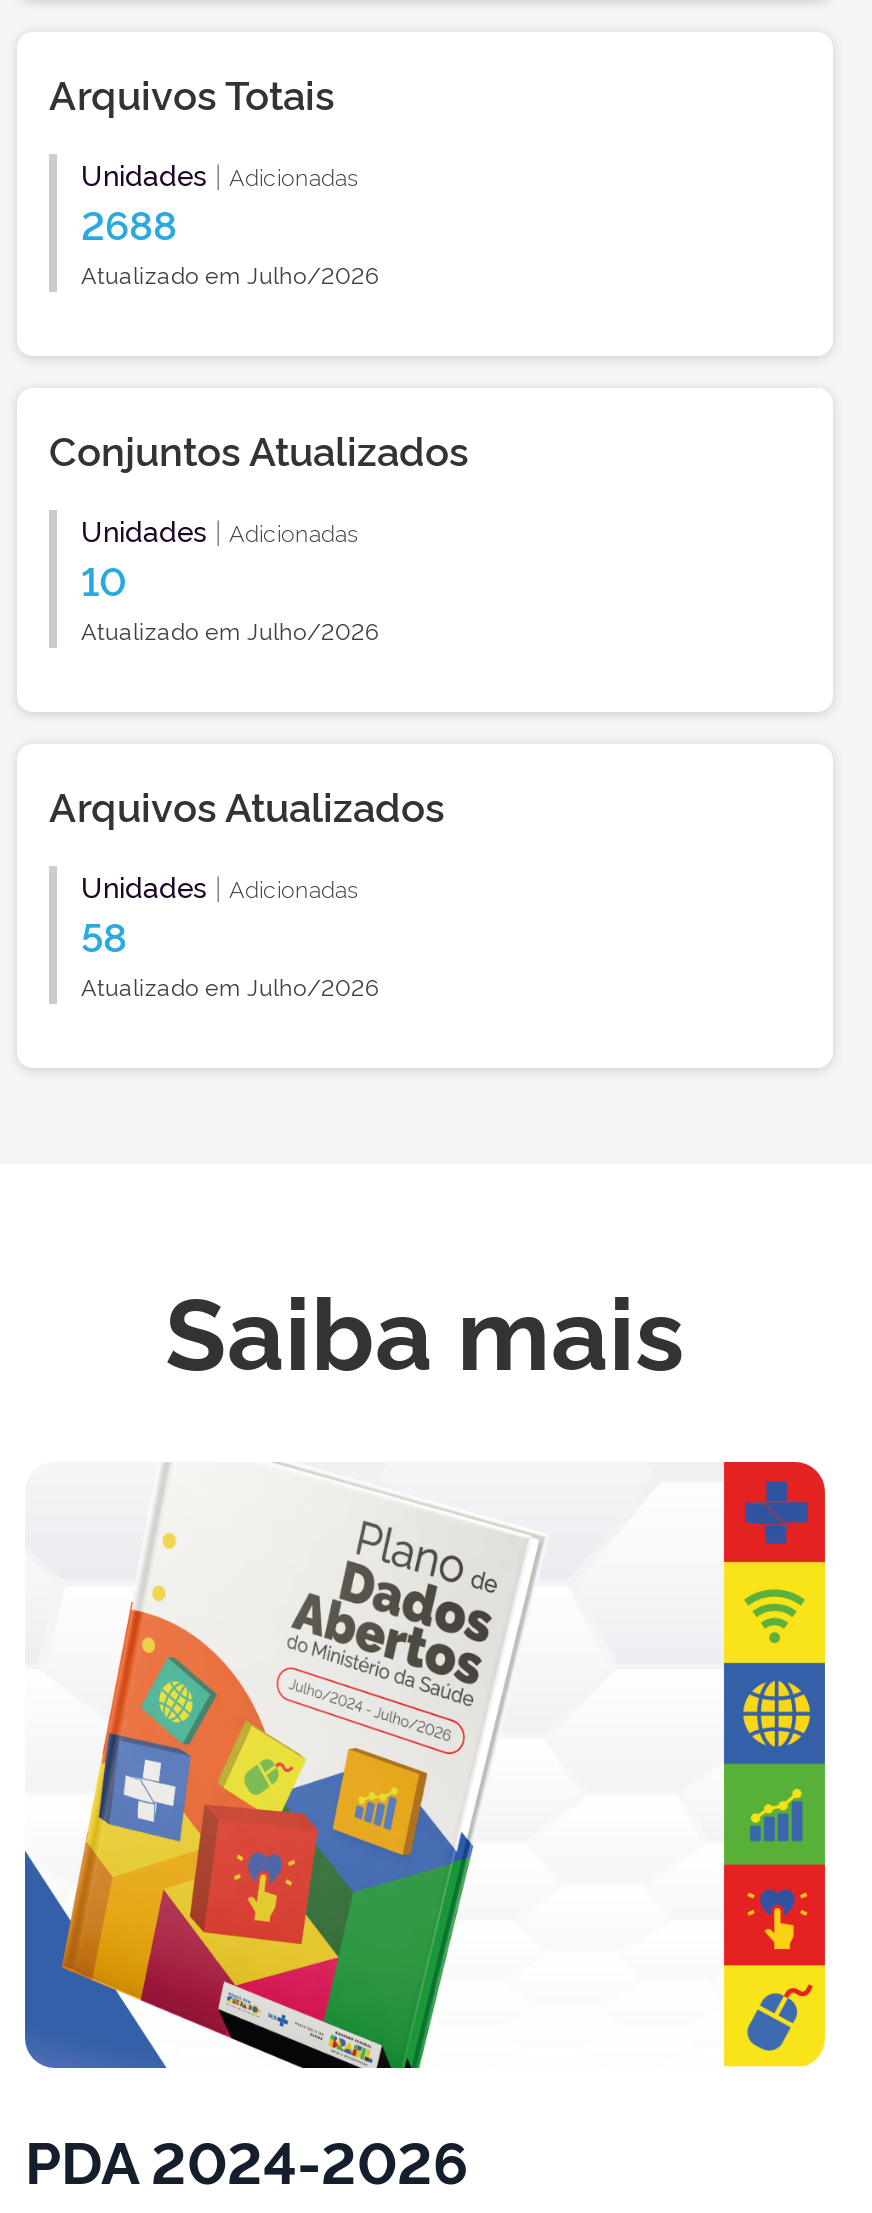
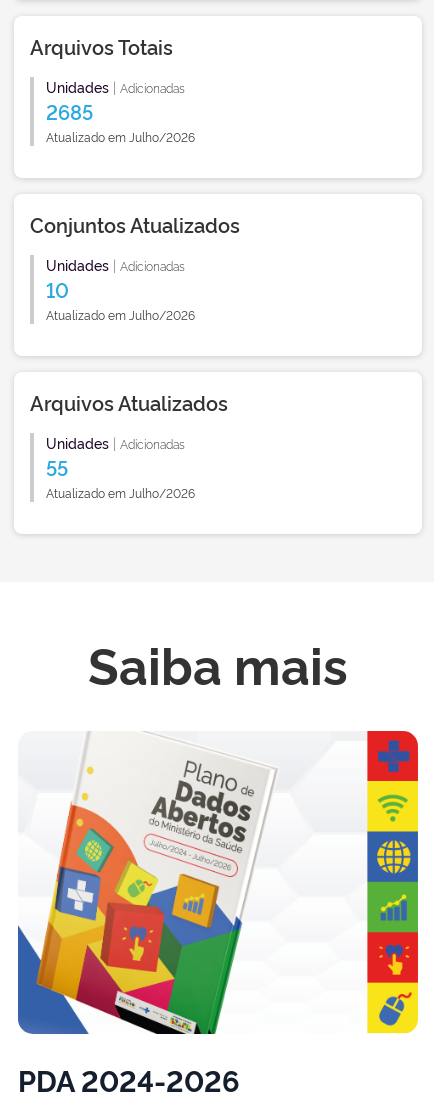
[81,193,177,249] 2688 -> [46,96,93,124] 2685
[81,905,127,961] 58 -> [46,452,68,480] 55

